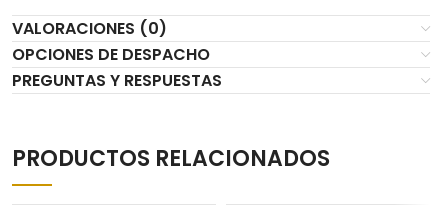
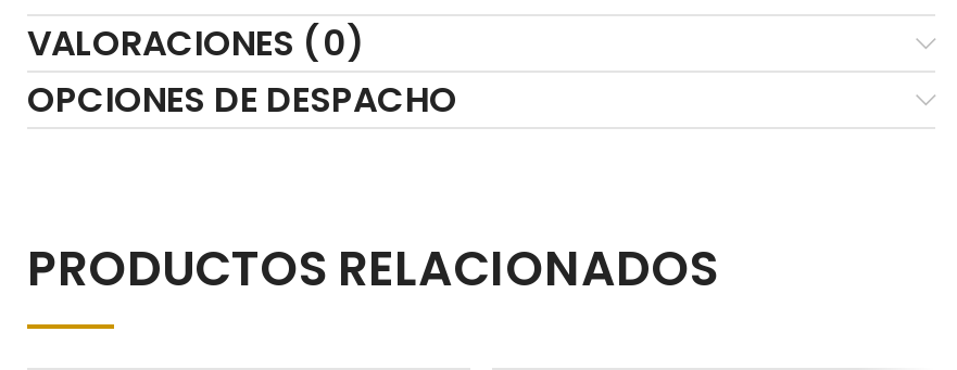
[12,69,222,92] PREGUNTAS Y RESPUESTAS -> none

